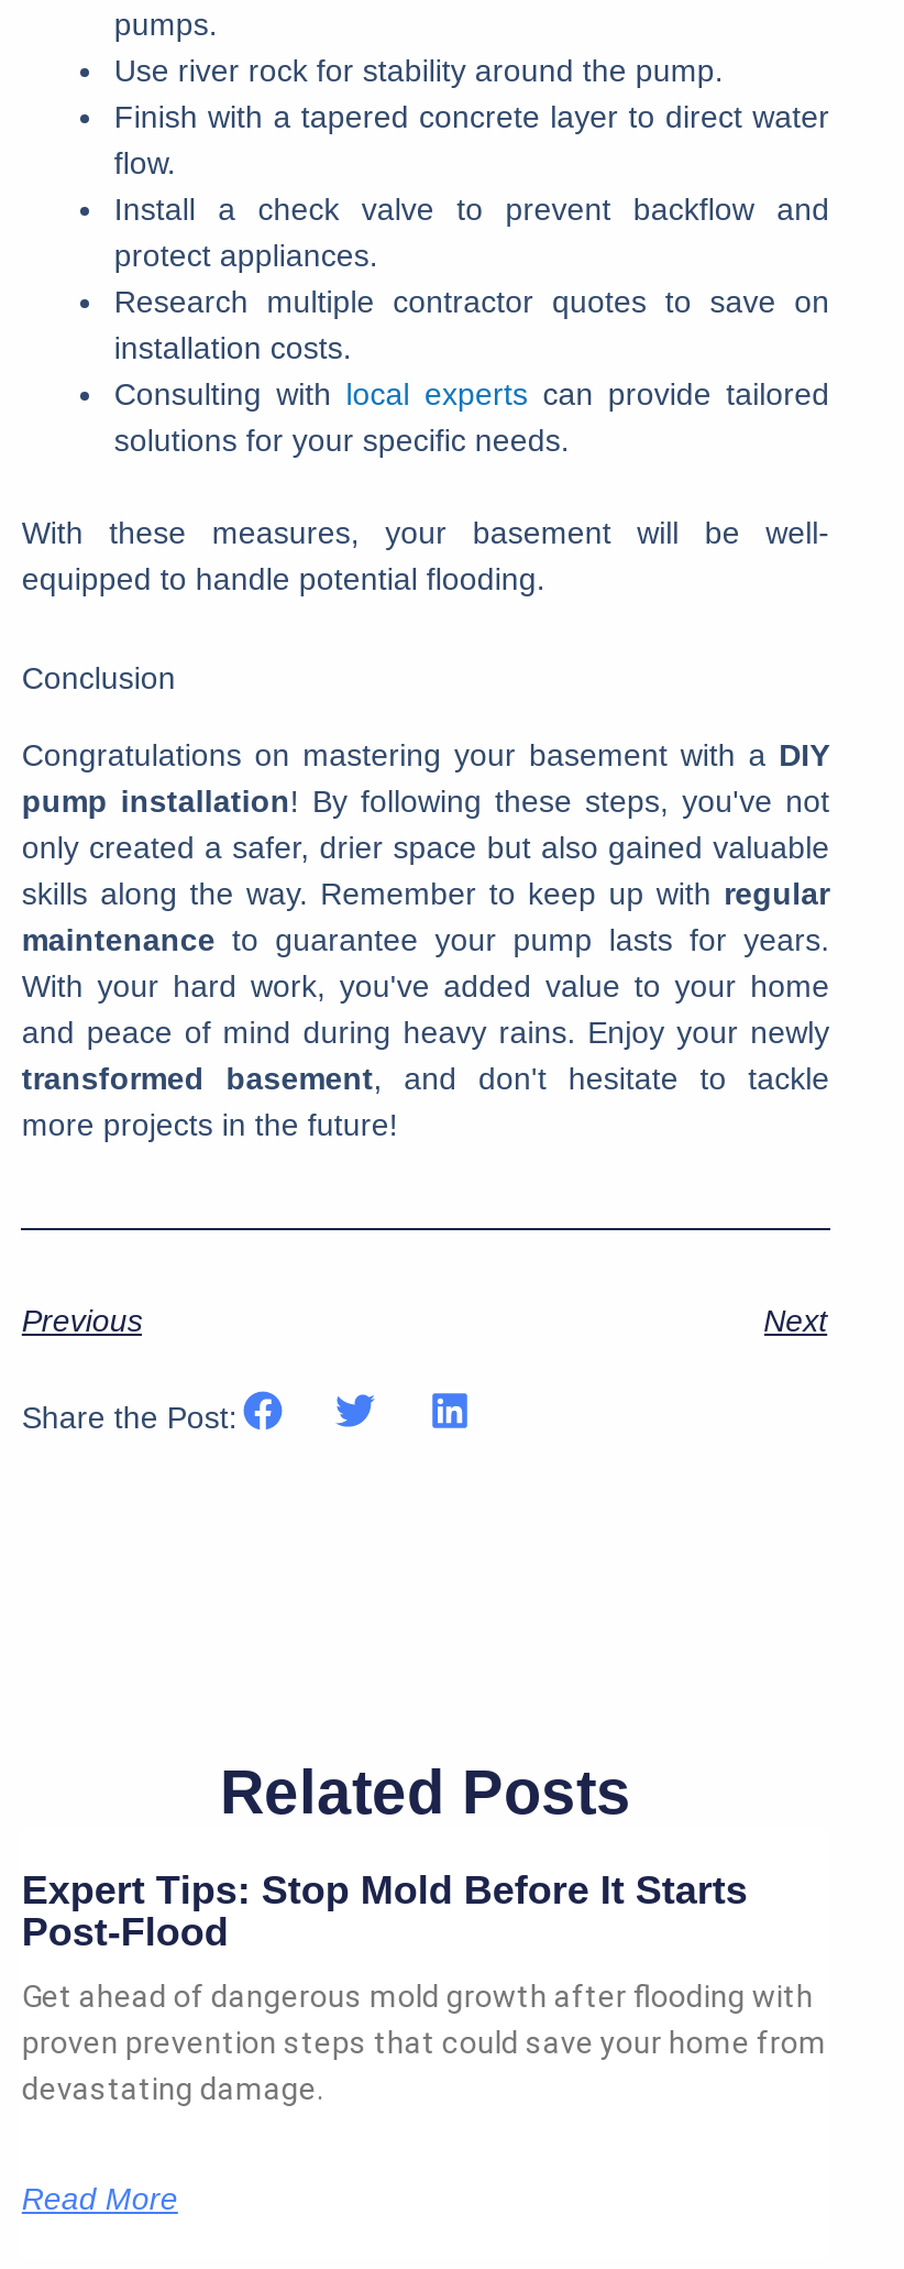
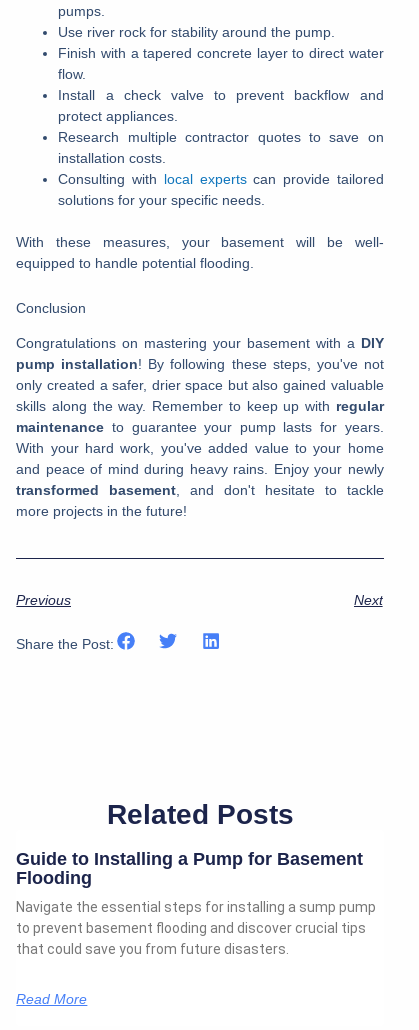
[22,1869,748,1955] Expert Tips: Stop Mold Before It Starts | Post-Flood -> [16,849,363,888] Guide to Installing a Pump for Basement | Flooding
[22,1979,827,2107] Get ahead of dangerous mold growth after flooding with | proven prevention steps that could save your home from | devastating damage. -> [16,899,376,957] Navigate the essential steps for installing a sump pump | to prevent basement flooding and discover crucial tips | that could save you from future disasters.

